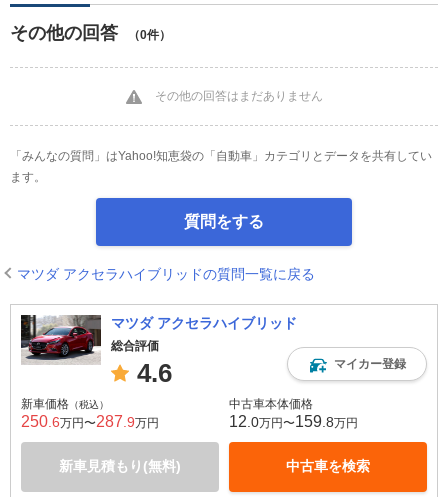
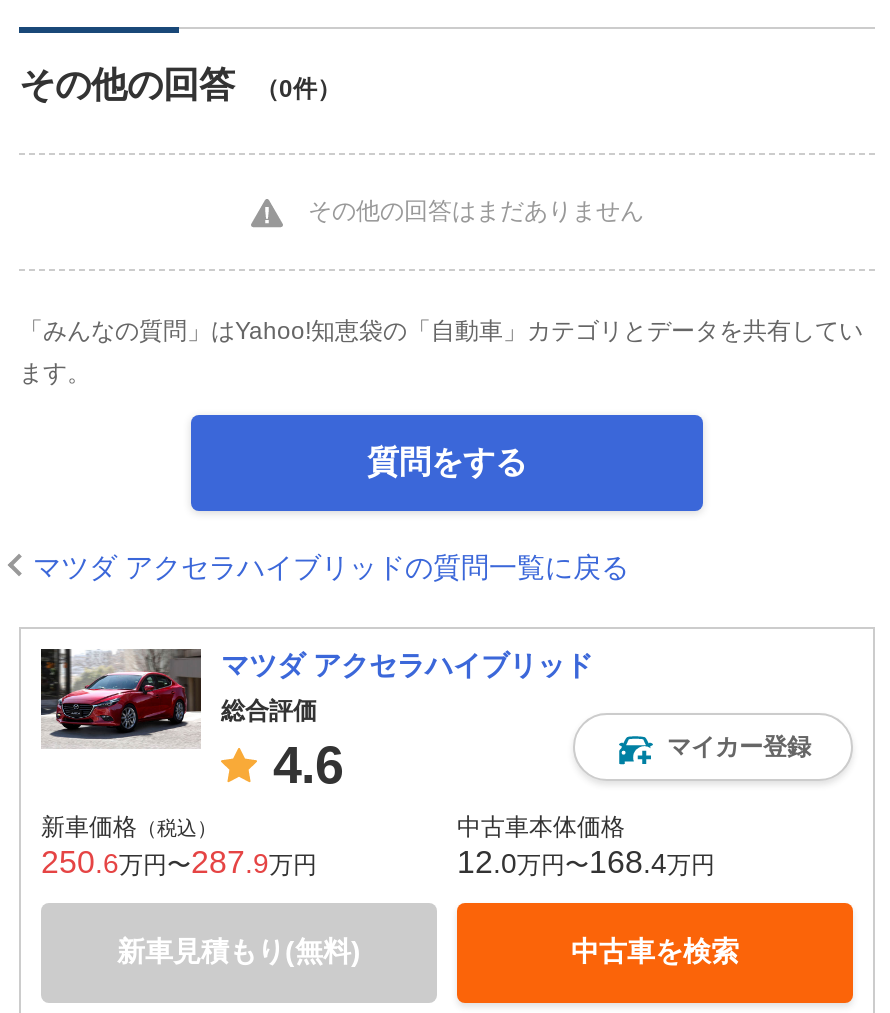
[229,413,358,430] 12.0万円〜159.8万円 -> [457,845,715,879] 12.0万円〜168.4万円

